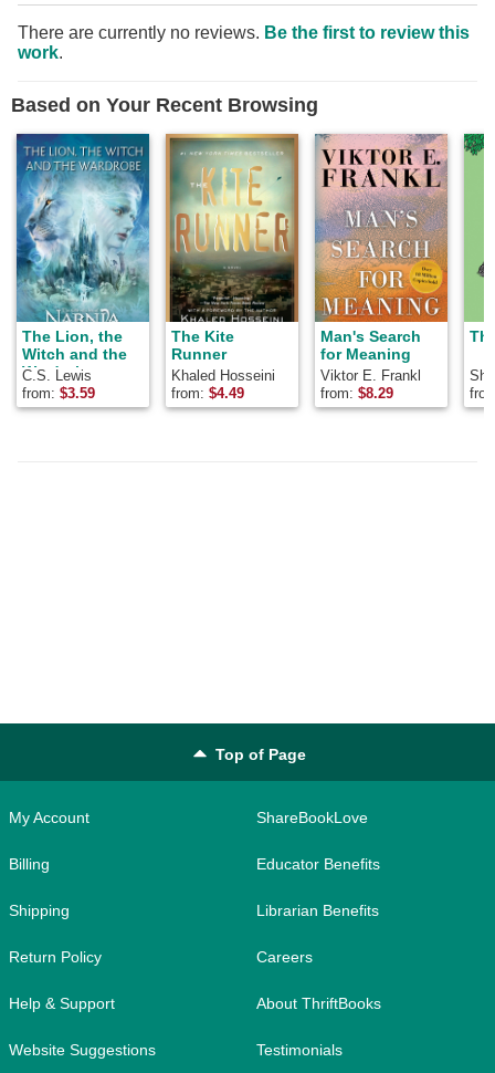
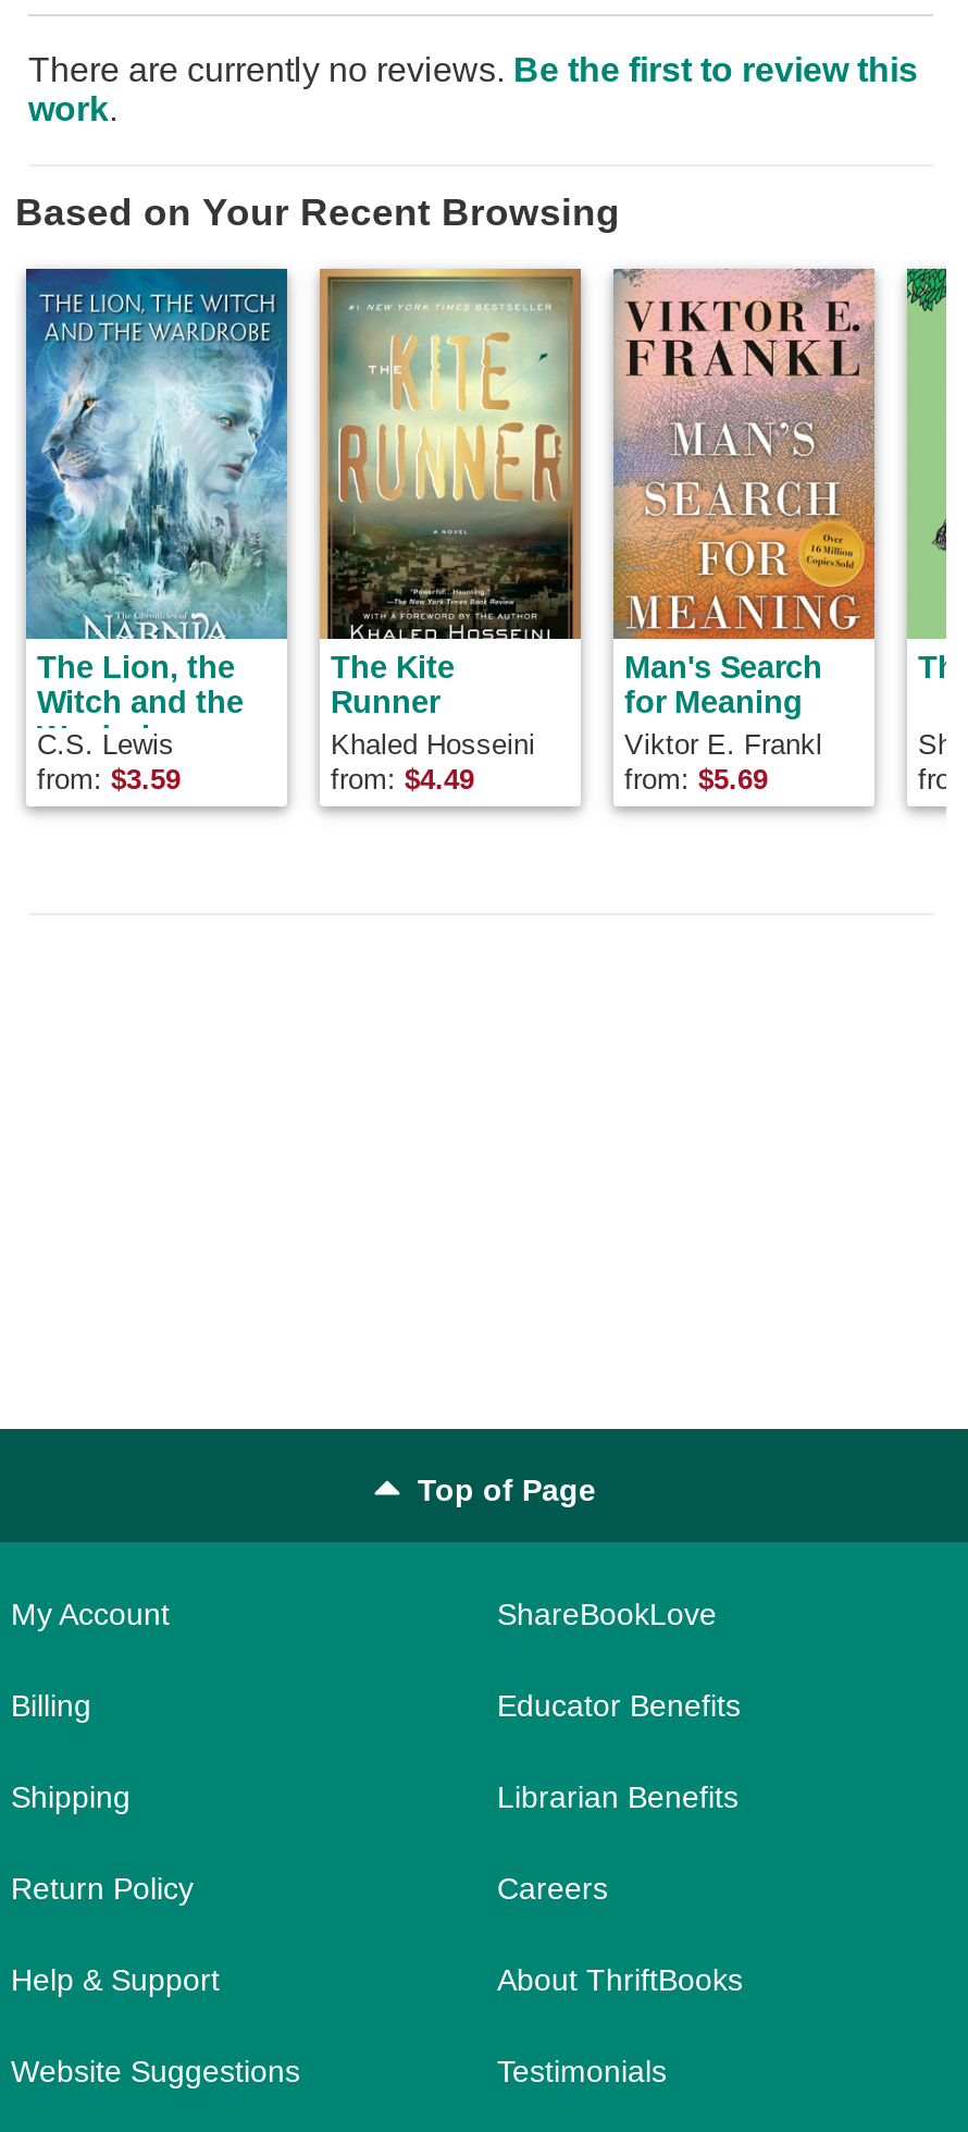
[320,385,393,401] from: $8.29 -> [624,762,768,795] from: $5.69

